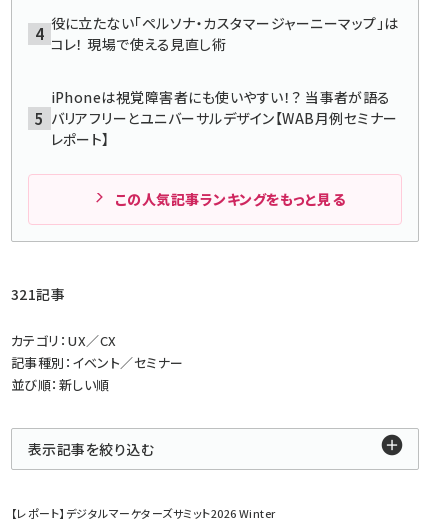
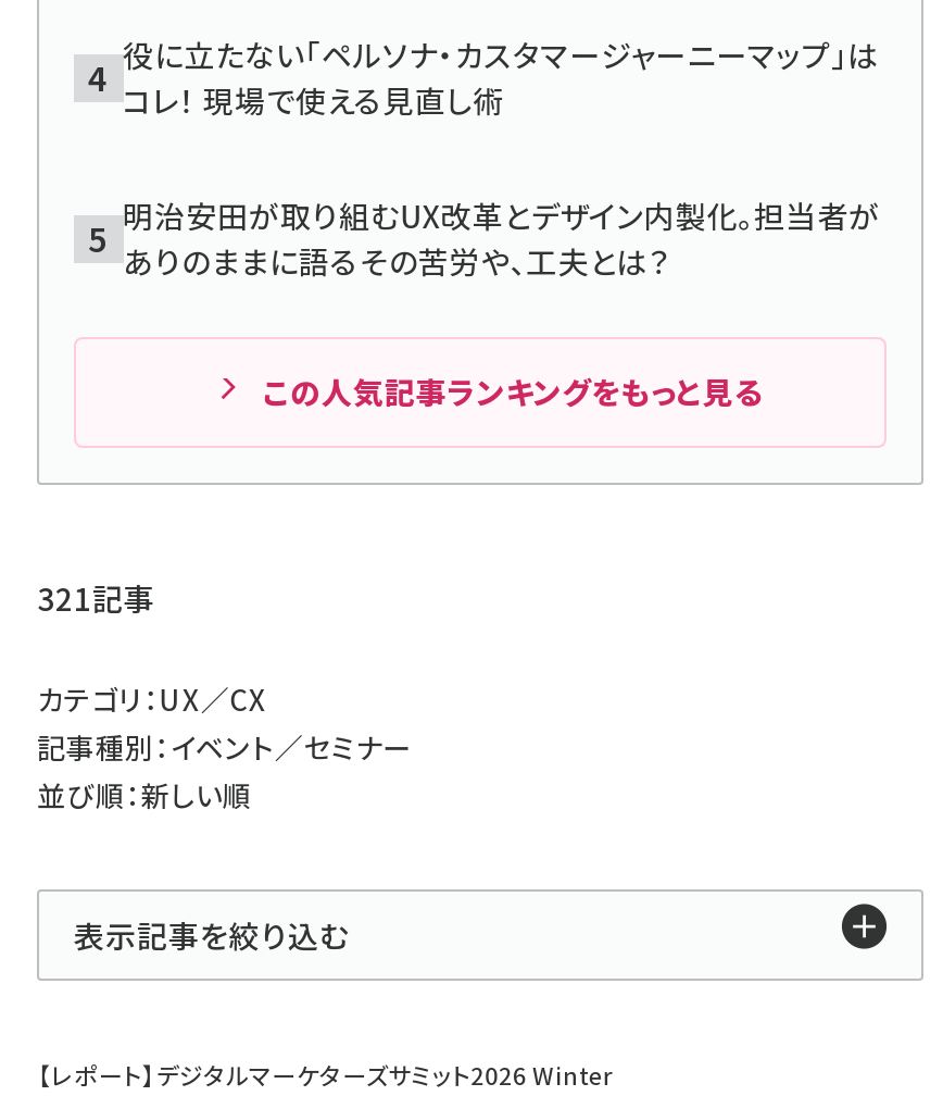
[50,87,397,149] iPhoneは視覚障害者にも使いやすい！？ 当事者が語る | バリアフリーとユニバーサルデザイン【WAB月例セミナー | レポート】 -> [123,194,880,283] 明治安田が取り組むUX改革とデザイン内製化。担当者が | ありのままに語るその苦労や、工夫とは？

